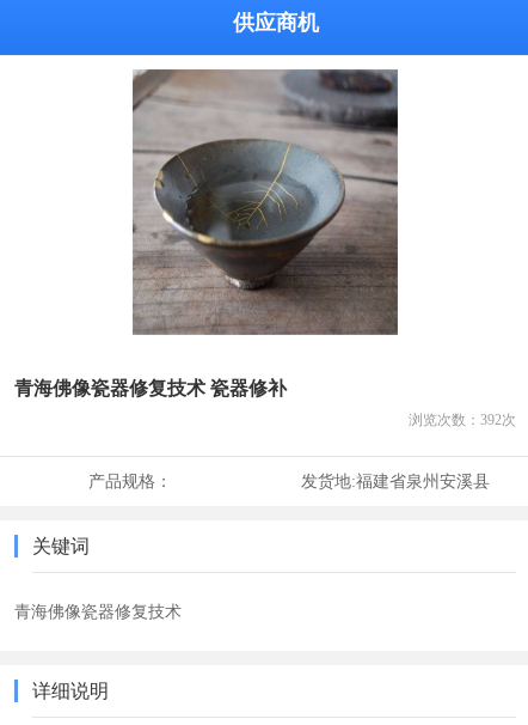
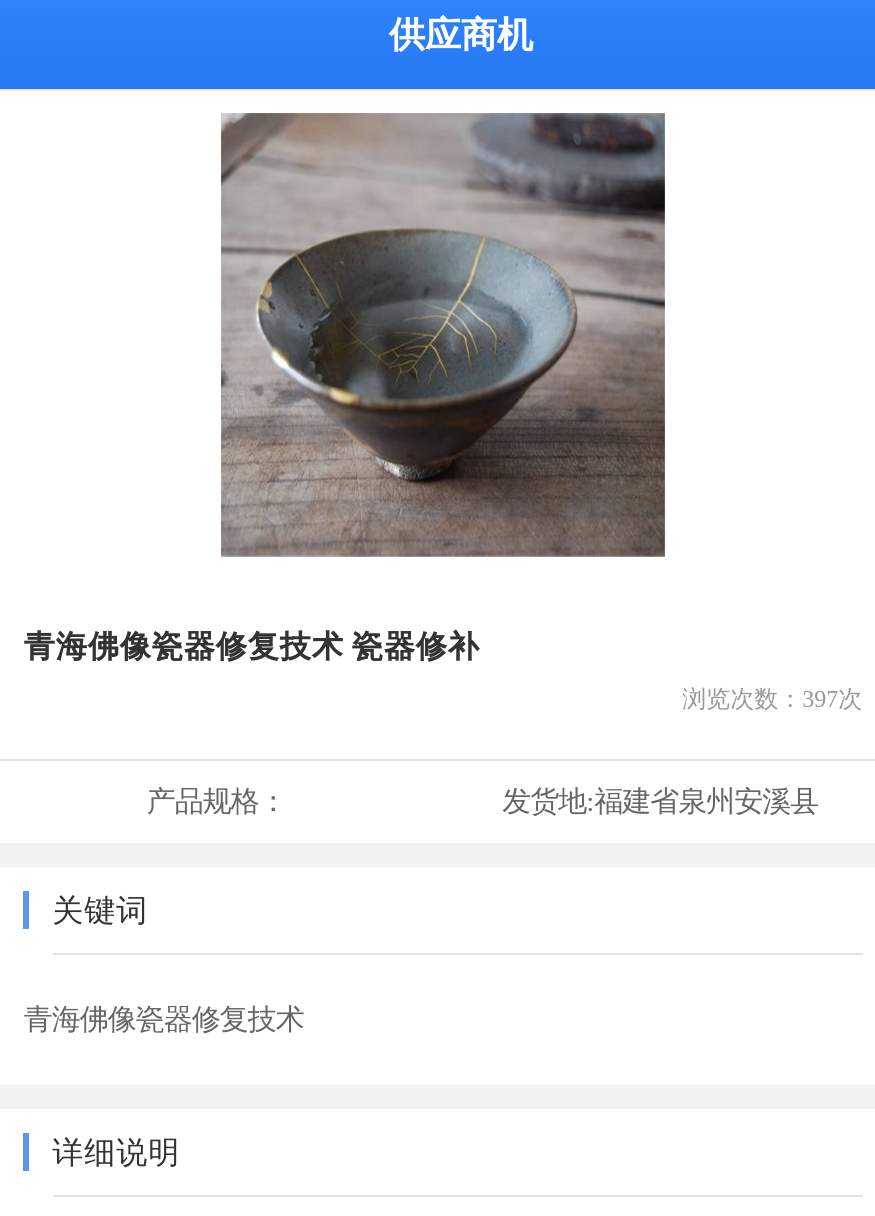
[408,411,516,428] 浏览次数：392次 -> [682,684,862,712] 浏览次数：397次

